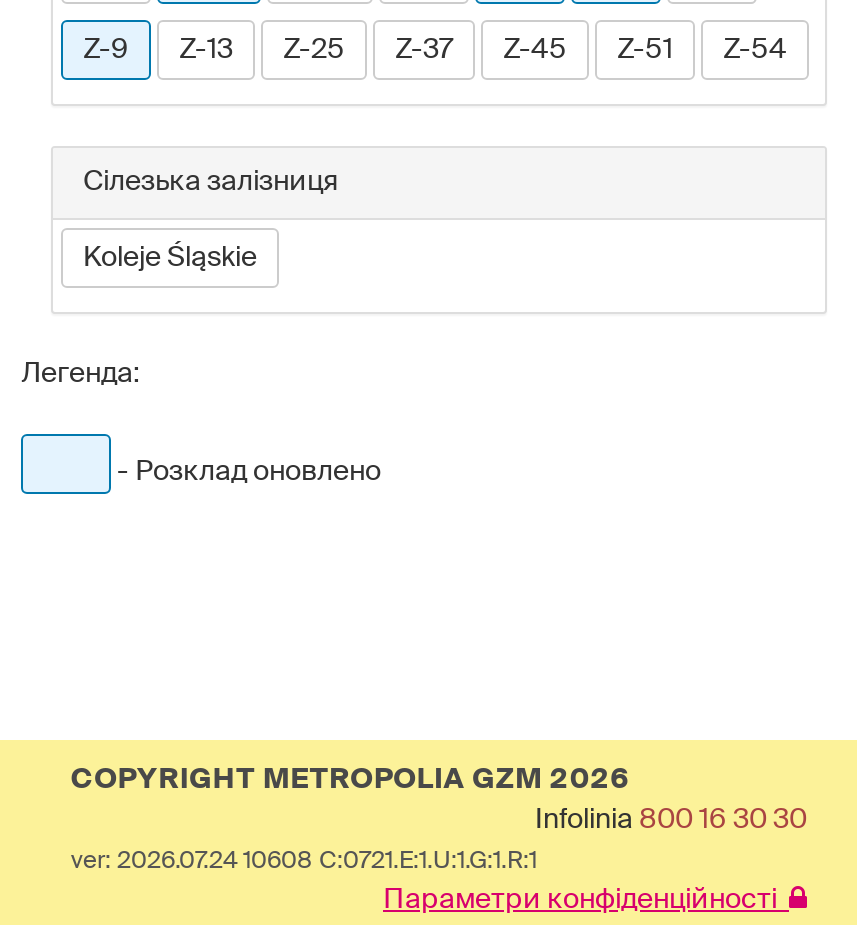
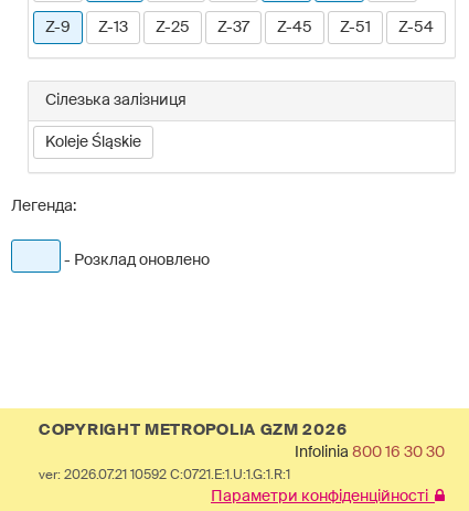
[71,850,537,874] ver: 2026.07.24 10608 C:0721.E:1.U:1.G:1.R:1 -> [39,469,290,482] ver: 2026.07.21 10592 C:0721.E:1.U:1.G:1.R:1

